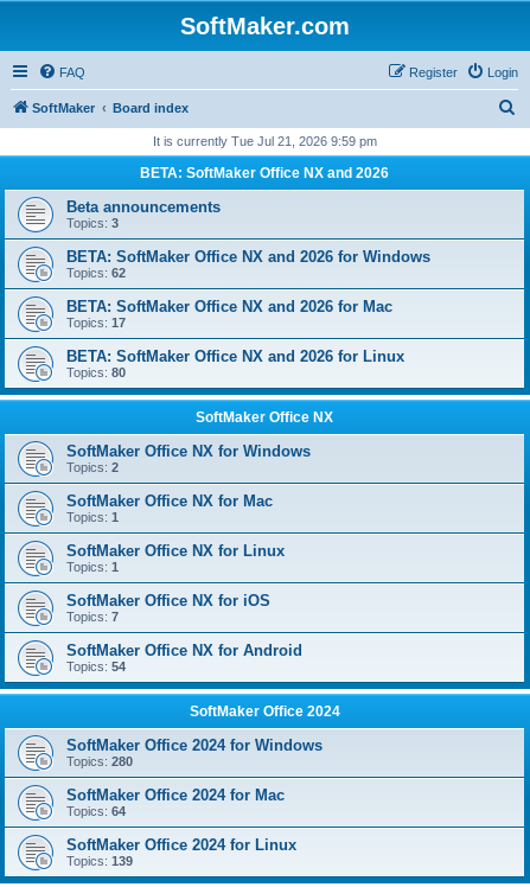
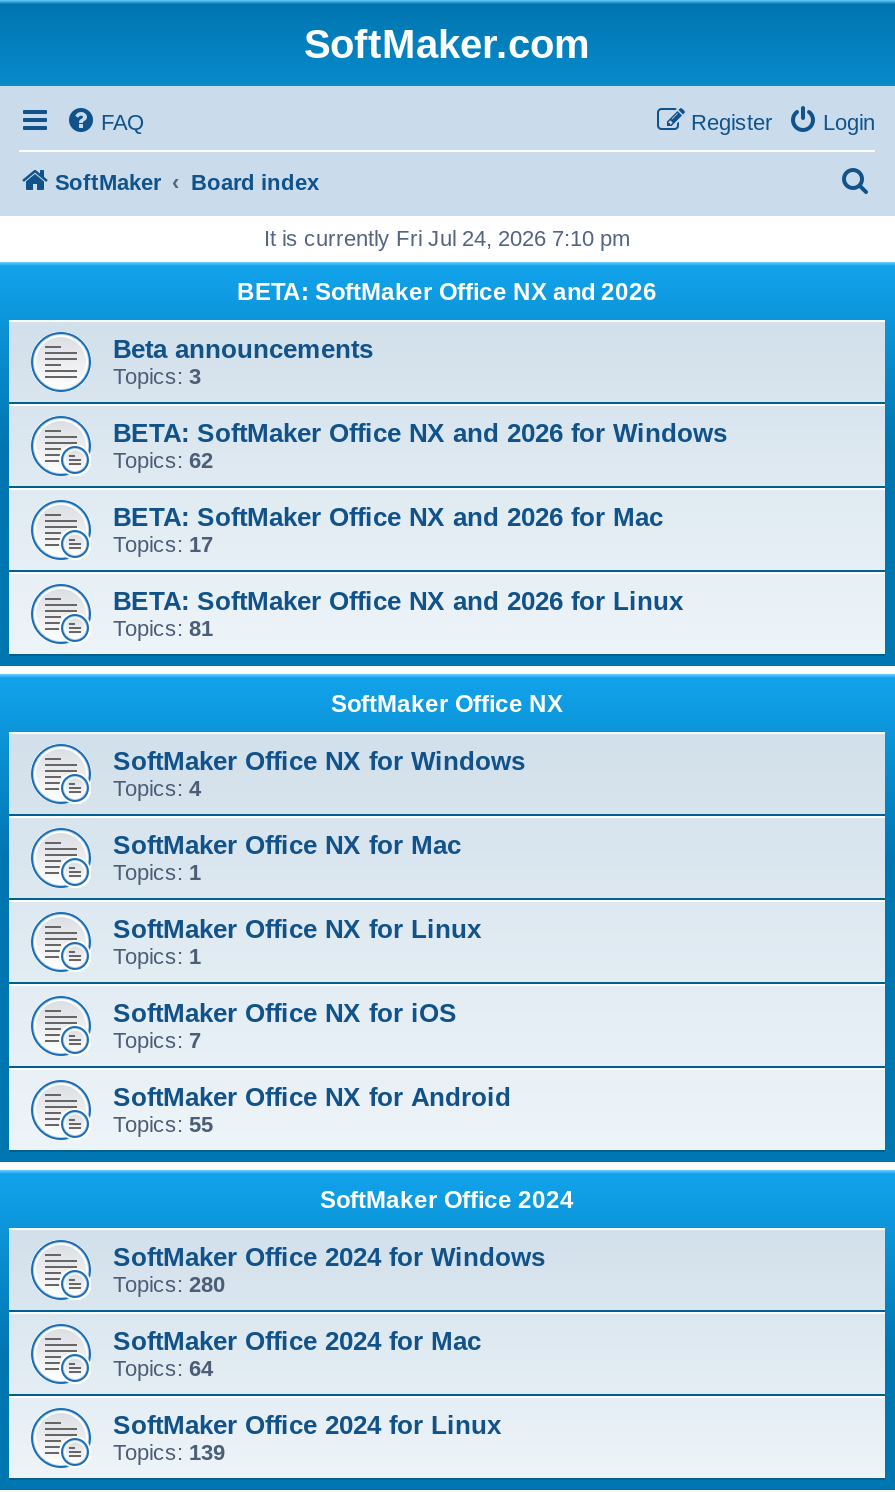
[152,134,376,148] It is currently Tue Jul 21, 2026 9:59 pm -> [264,226,630,250] It is currently Fri Jul 24, 2026 7:10 pm
[66,365,126,379] Topics: 80 -> [113,616,213,640] Topics: 81
[66,460,119,474] Topics: 2 -> [113,776,201,800] Topics: 4
[66,659,126,674] Topics: 54 -> [113,1112,213,1136] Topics: 55

